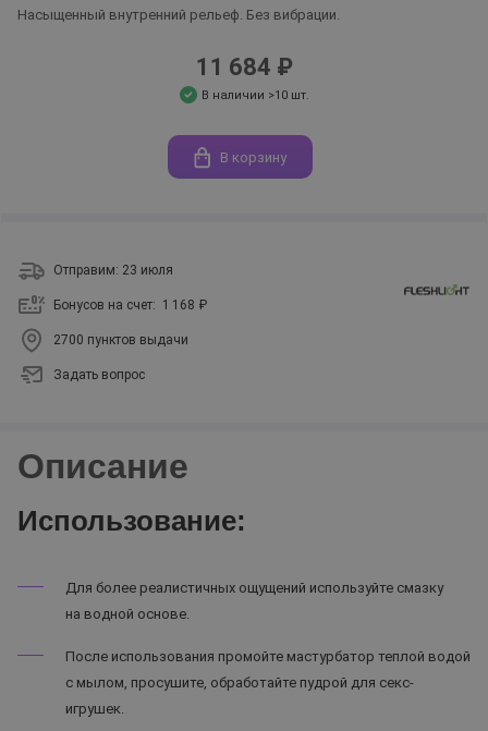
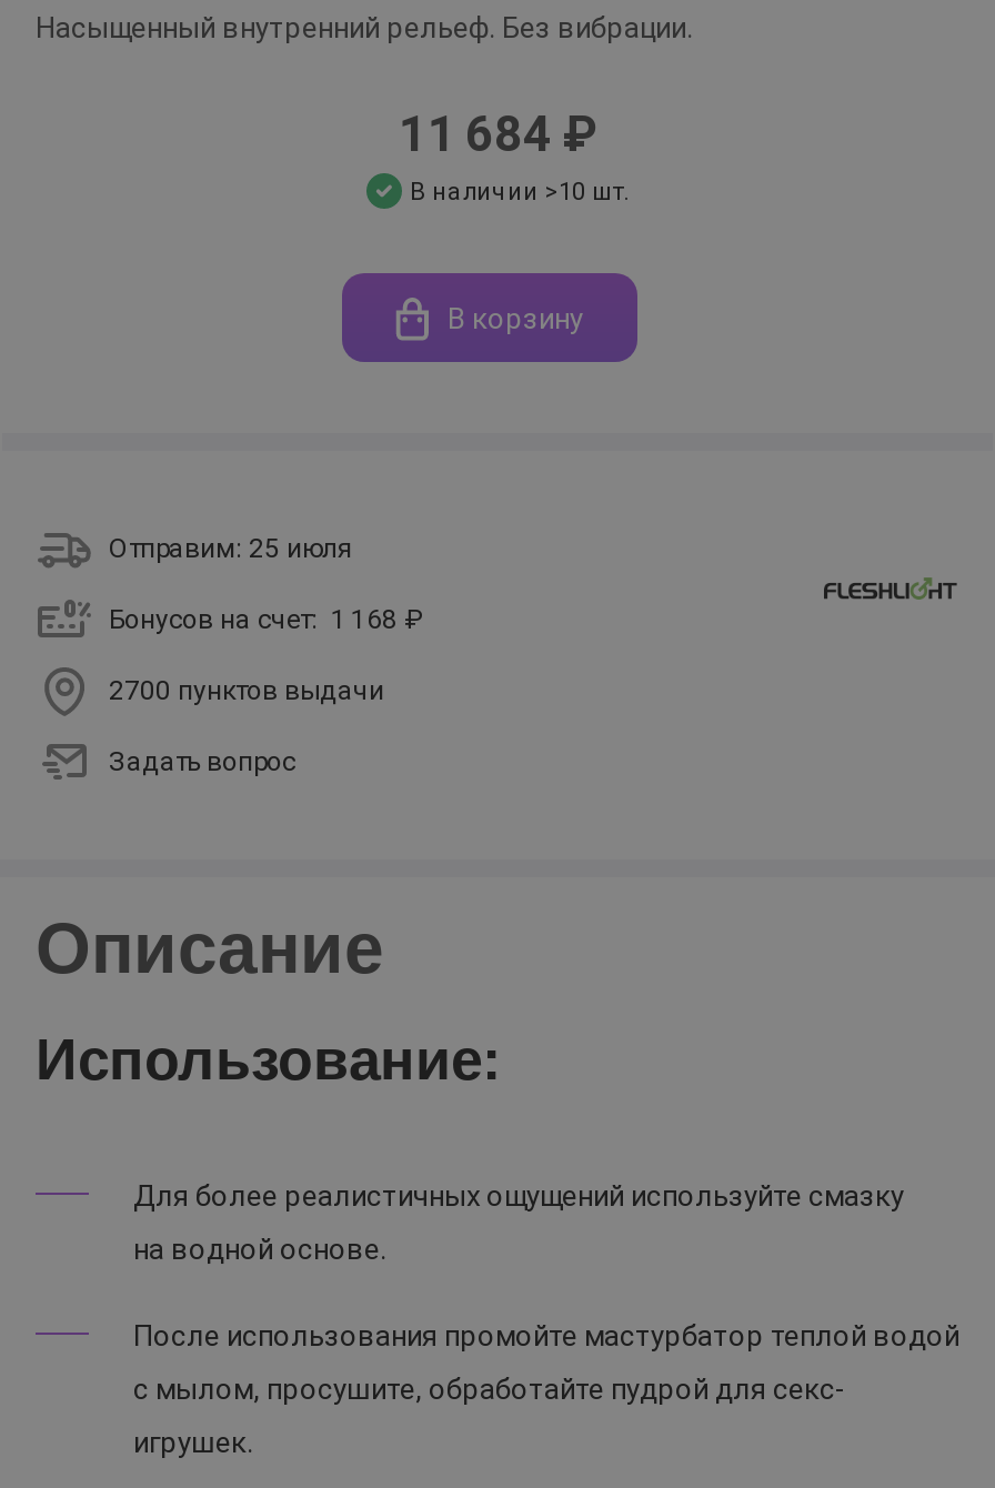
[53,263,173,278] Отправим: 23 июля -> [109,533,353,564] Отправим: 25 июля

